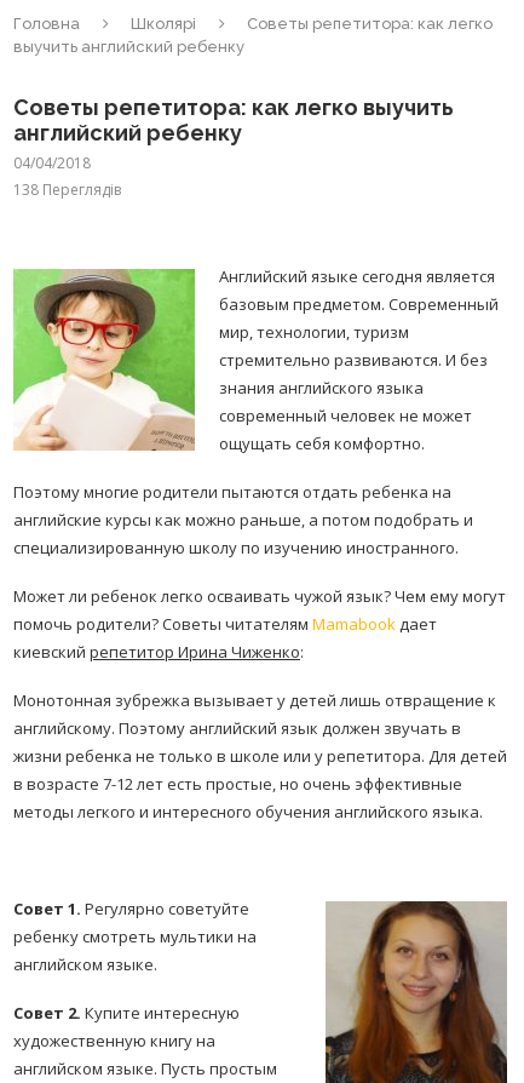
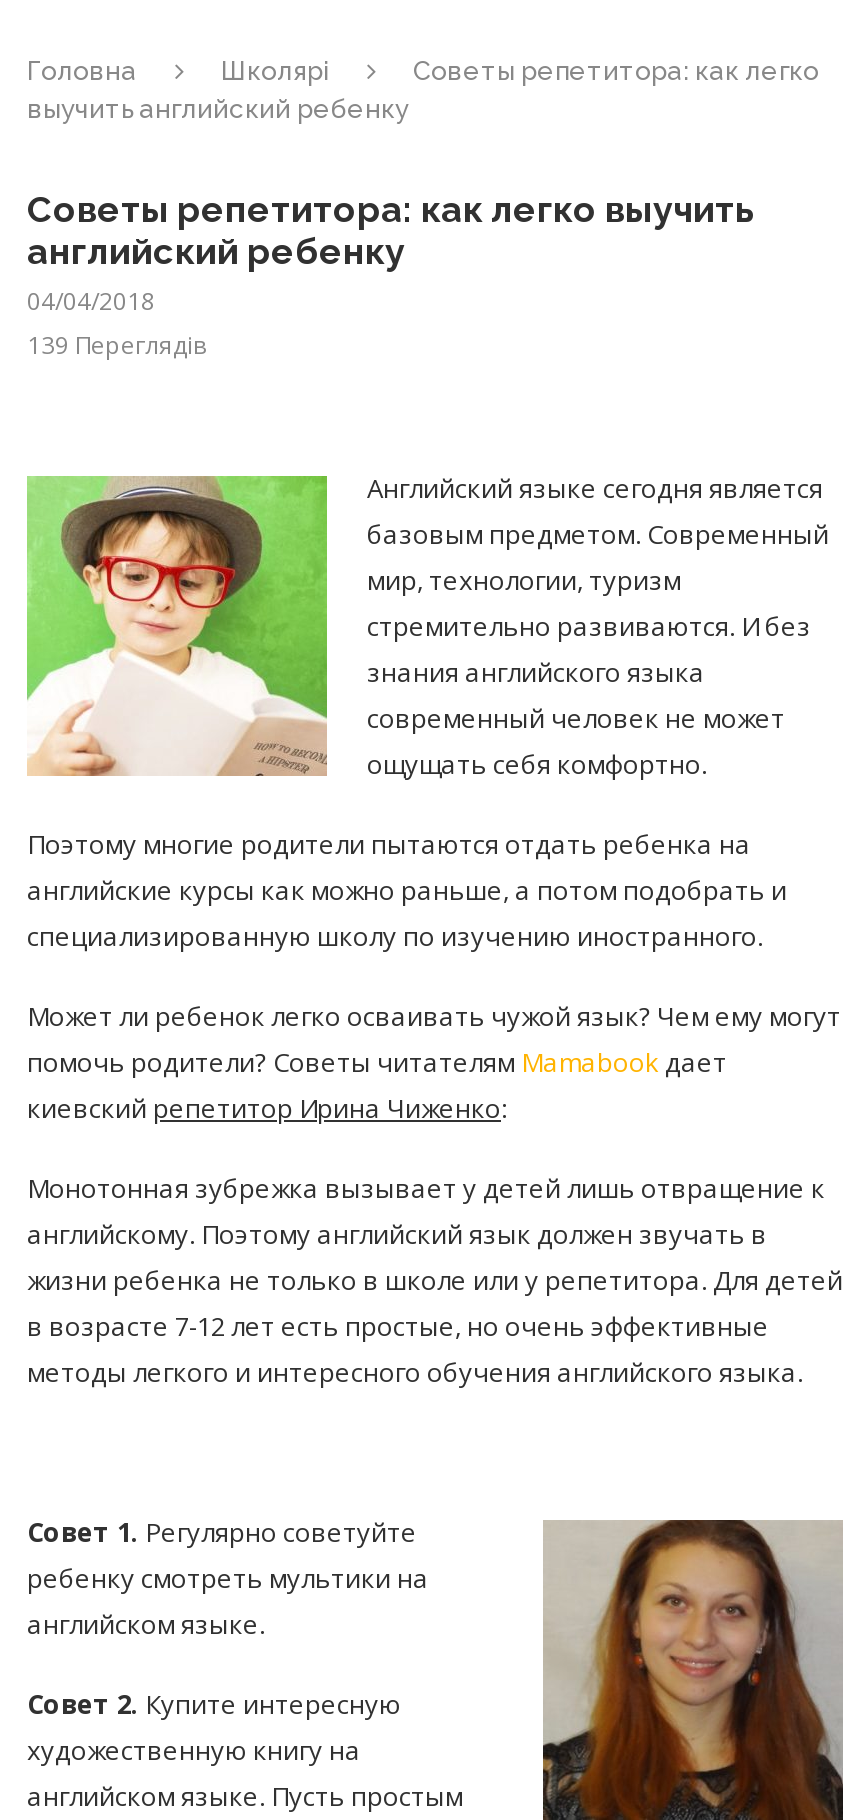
[13,179,121,200] 138 Переглядів -> [27,328,205,362] 139 Переглядів

